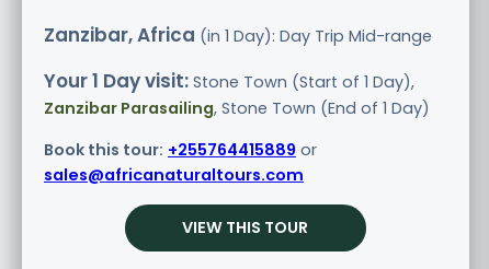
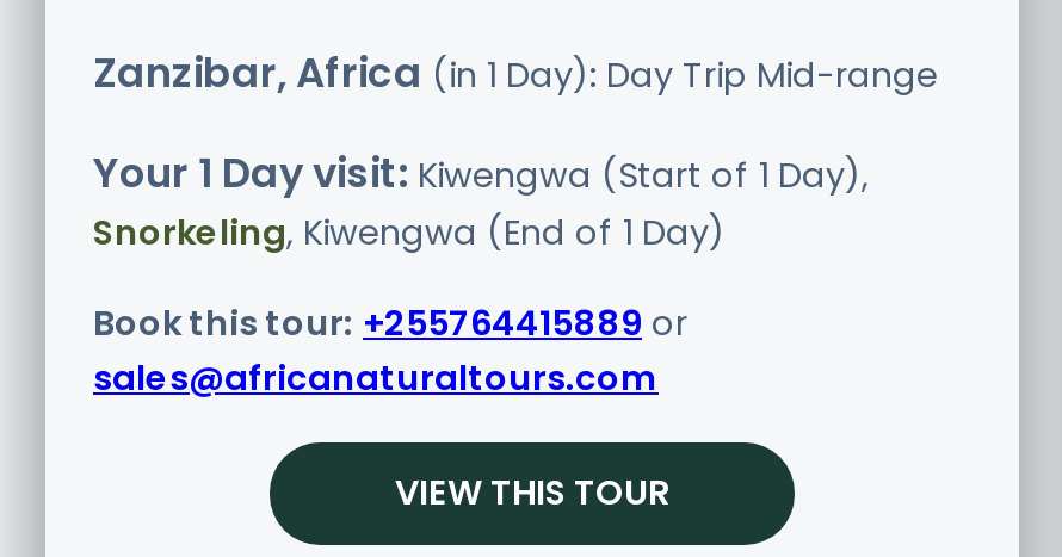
[44,68,430,119] Your 1 Day visit: Stone Town (Start of 1 Day), | Zanzibar Parasailing, Stone Town (End of 1 Day) -> [93,144,869,256] Your 1 Day visit: Kiwengwa (Start of 1 Day), | Snorkeling, Kiwengwa (End of 1 Day)

